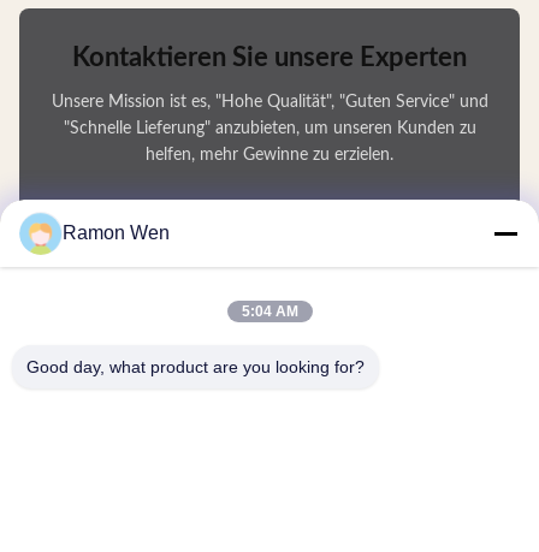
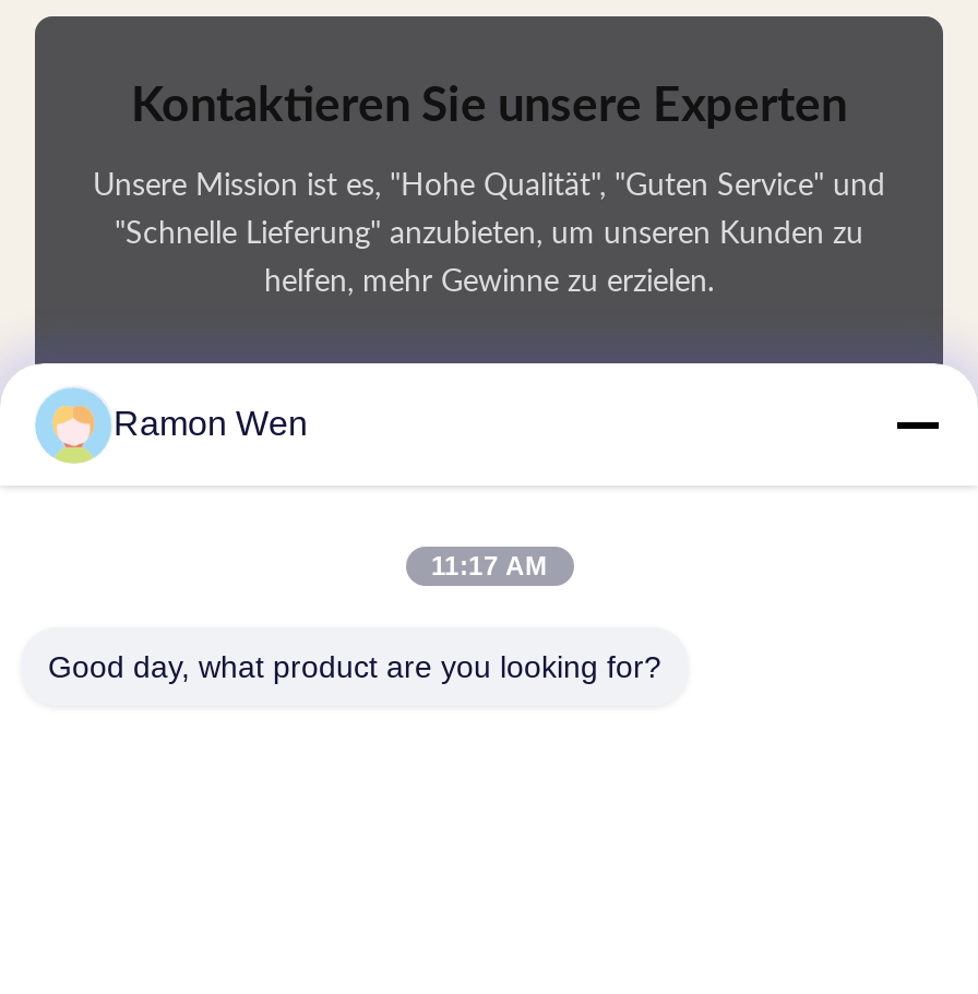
[241,303,298,320] 5:04 AM -> [431,551,547,582] 11:17 AM

